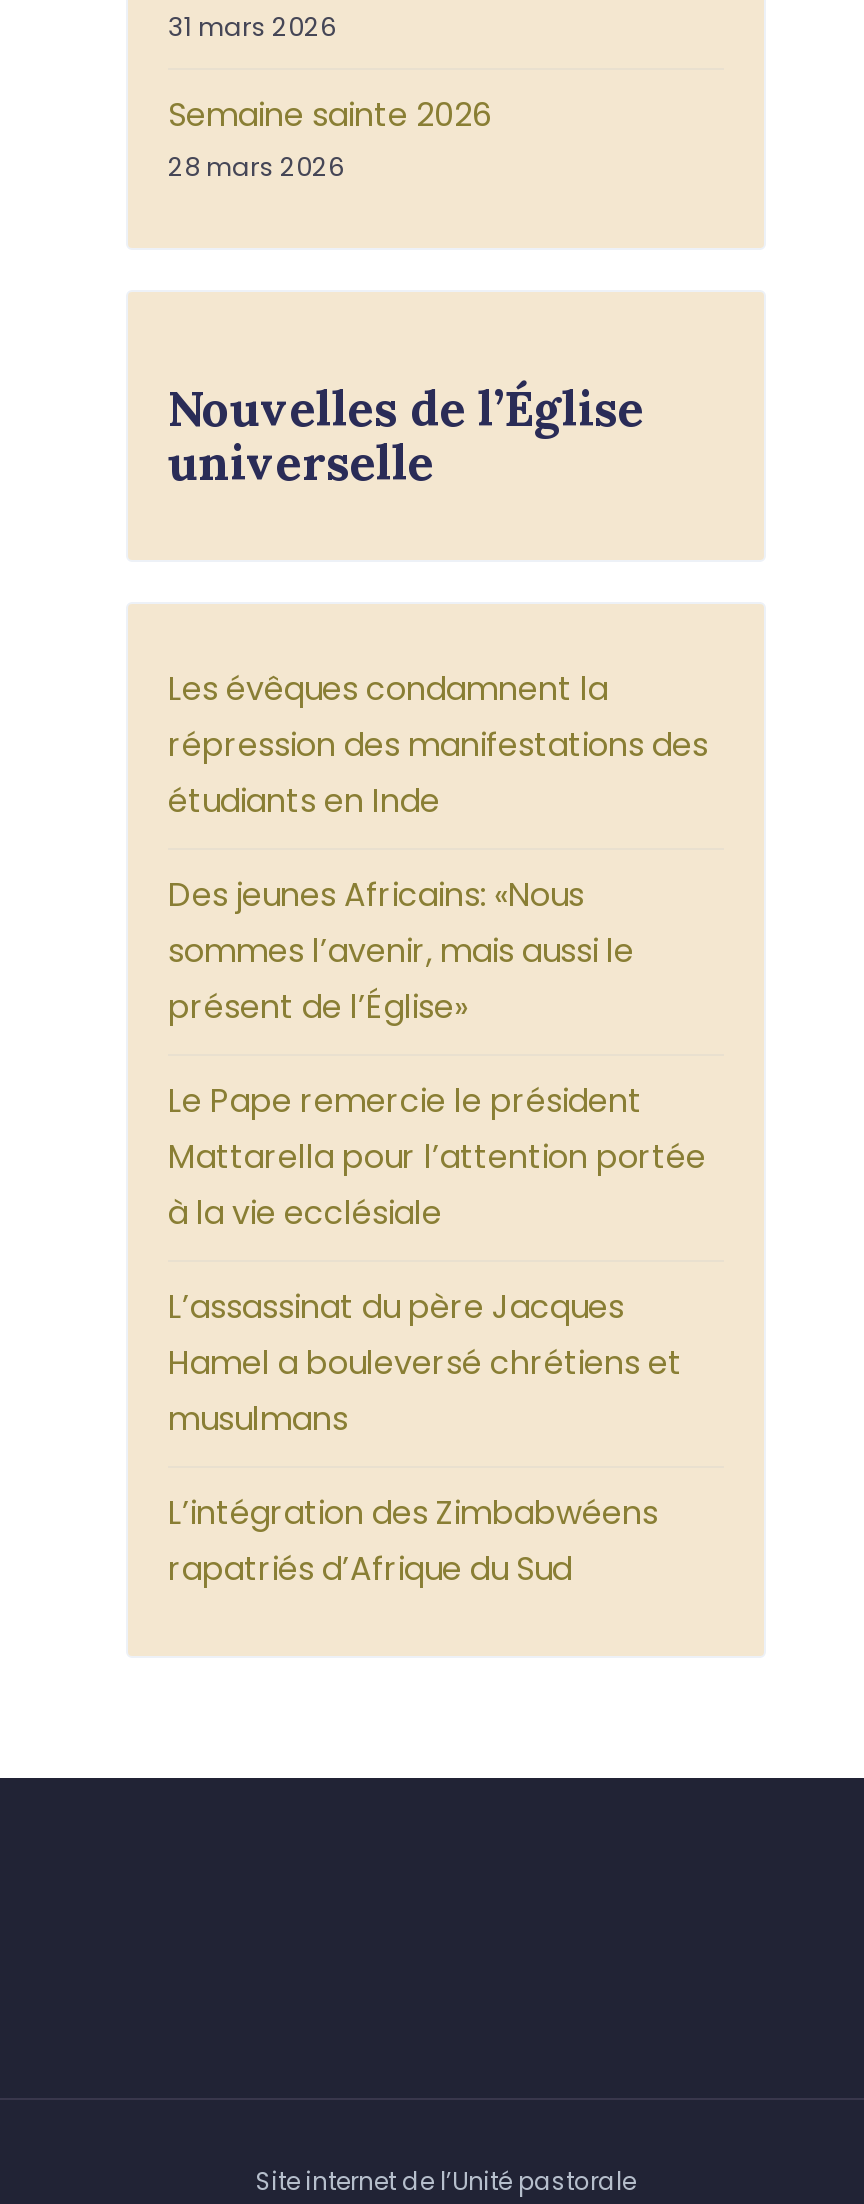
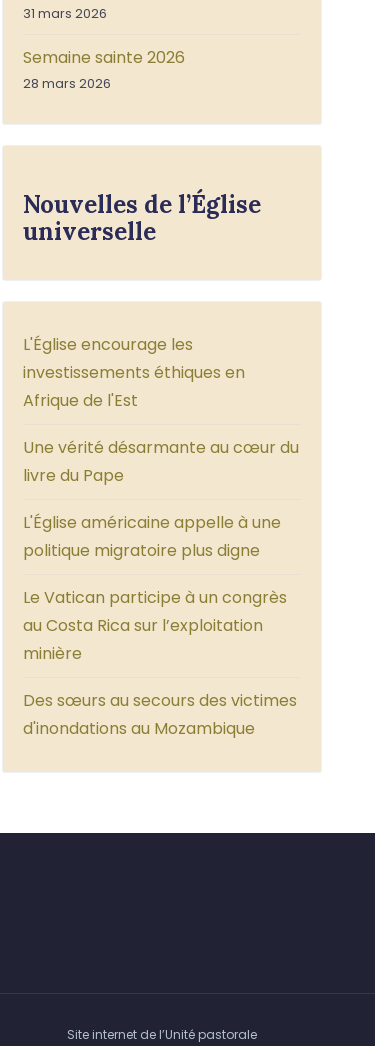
[168,666,708,824] Les évêques condamnent la | répression des manifestations des | étudiants en Inde -> [23,333,245,412] L'Église encourage les | investissements éthiques en | Afrique de l'Est
[168,872,634,1030] Des jeunes Africains: «Nous | sommes l’avenir, mais aussi le | présent de l’Église» -> [23,436,299,487] Une vérité désarmante au cœur du | livre du Pape
[168,1078,706,1236] Le Pape remercie le président | Mattarella pour l’attention portée | à la vie ecclésiale -> [23,511,281,562] L'Église américaine appelle à une | politique migratoire plus digne
[168,1284,682,1442] L’assassinat du père Jacques | Hamel a bouleversé chrétiens et | musulmans -> [23,586,287,665] Le Vatican participe à un congrès | au Costa Rica sur l’exploitation | minière
[168,1490,658,1592] L’intégration des Zimbabwéens | rapatriés d’Afrique du Sud -> [23,689,297,740] Des sœurs au secours des victimes | d'inondations au Mozambique

